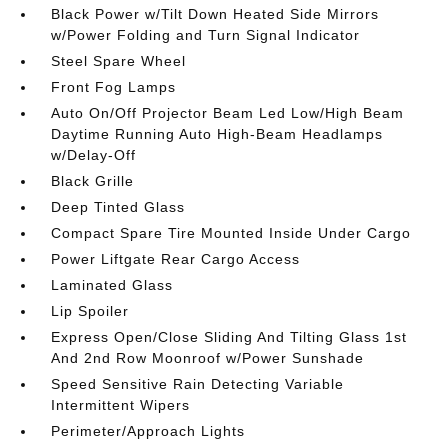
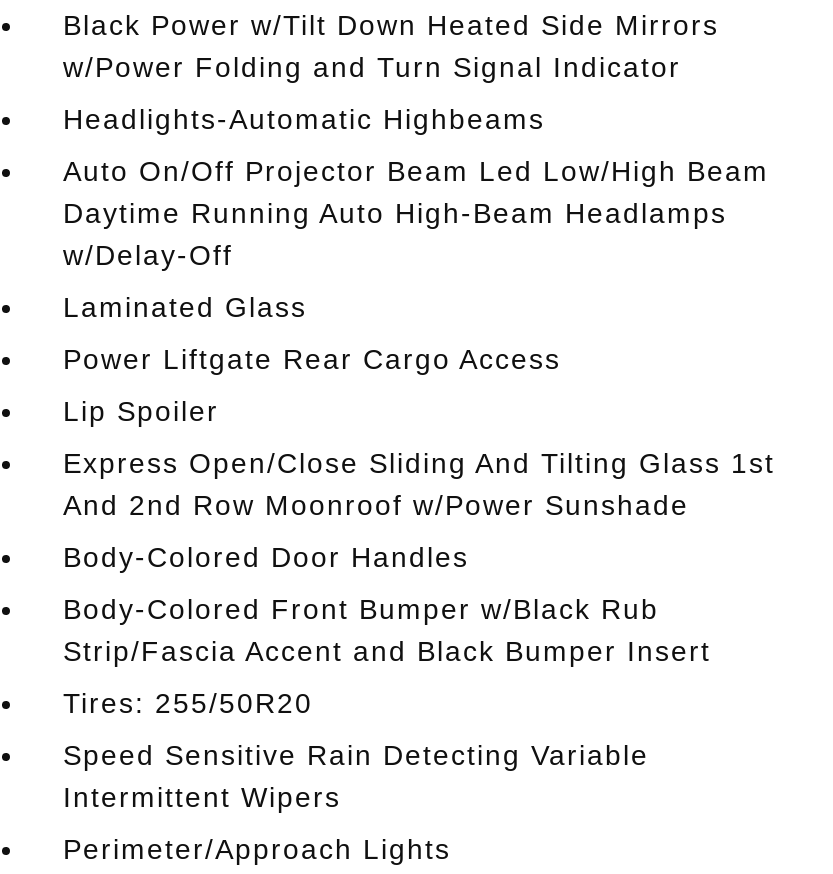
[51,53,186,95] Steel Spare Wheel | Front Fog Lamps -> [63,103,545,135] Headlights-Automatic Highbeams
moved [51,105,404,163] -> [63,155,769,271]: Auto On/Off Projector Beam Led Low/High Beam | Daytime Running Auto High-Beam Headlamps | w/Delay-Off
[51,173,411,241] Black Grille | Deep Tinted Glass | Compact Spare Tire Mounted Inside Under Cargo -> none
moved [51,251,300,267] -> [63,343,561,375]: Power Liftgate Rear Cargo Access
moved [51,277,173,293] -> [63,291,307,323]: Laminated Glass
moved [51,303,407,366] -> [63,395,775,521]: Lip Spoiler | Express Open/Close Sliding And Tilting Glass 1st | And 2nd Row Moonroof w/Power Sunshade
none -> [63,541,711,719] Body-Colored Door Handles | Body-Colored Front Bumper w/Black Rub | Strip/Fascia Accent and Black Bumper Insert | Tires: 255/50R20

